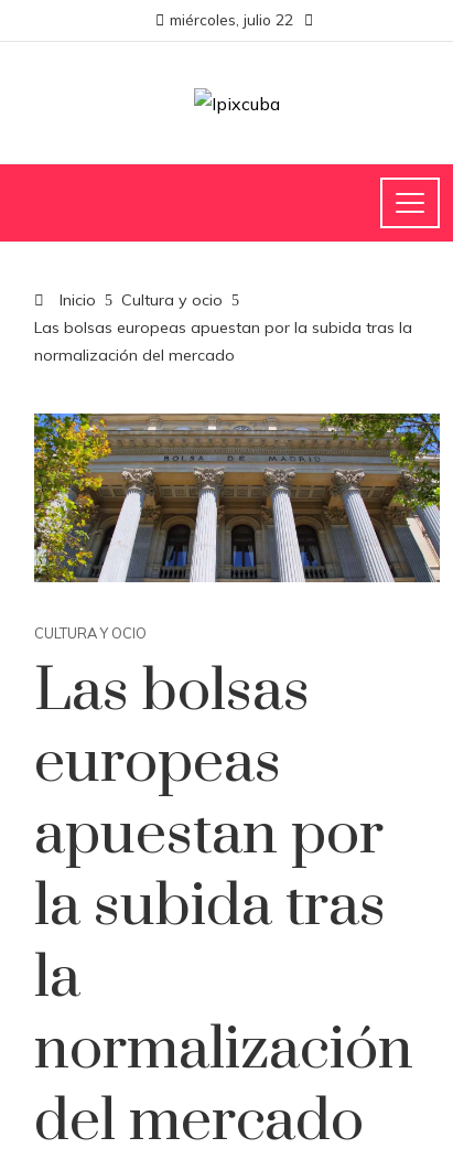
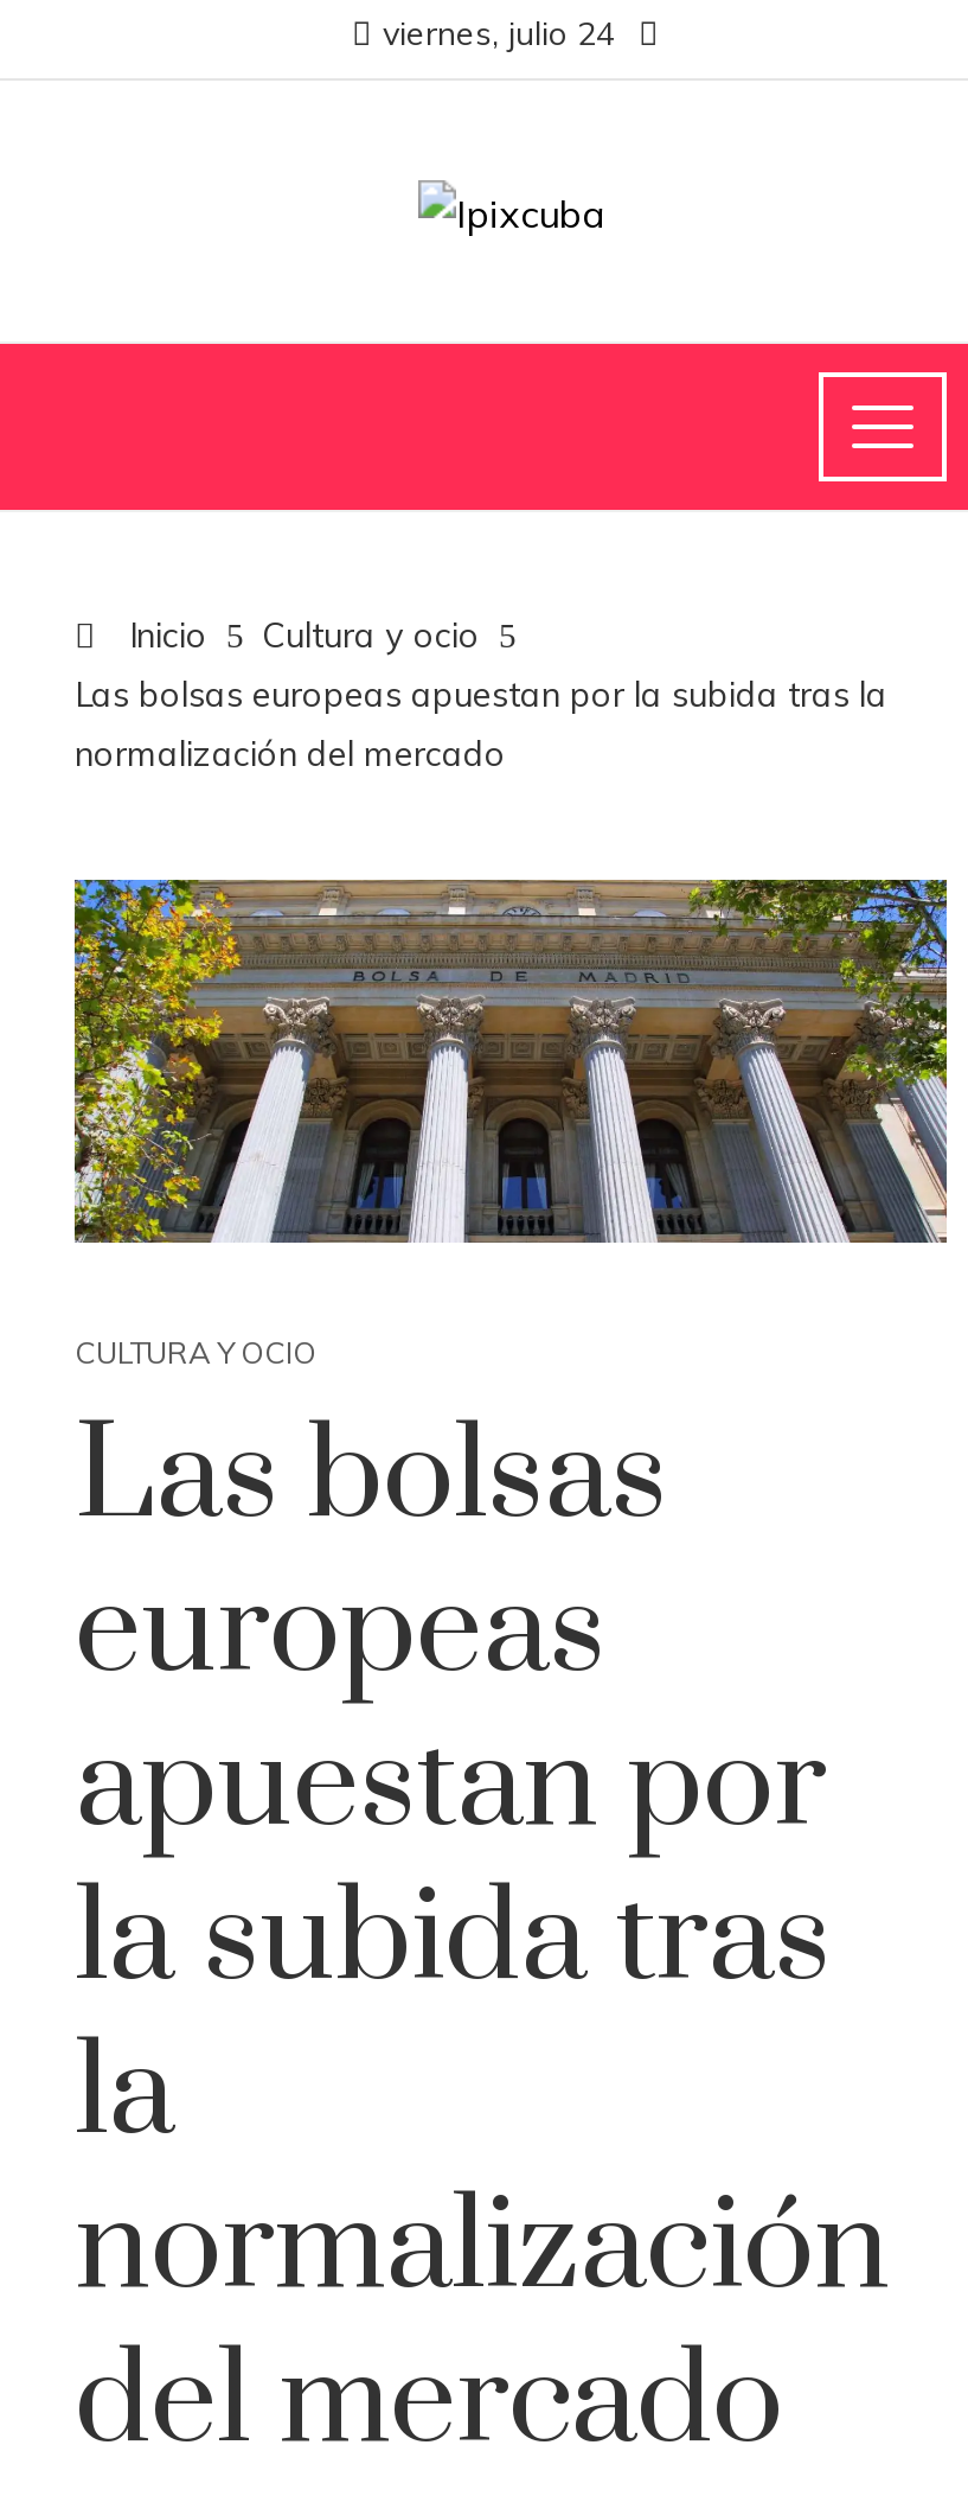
[170,10,293,29] miércoles, julio 22 -> [383,12,615,52] viernes, julio 24

